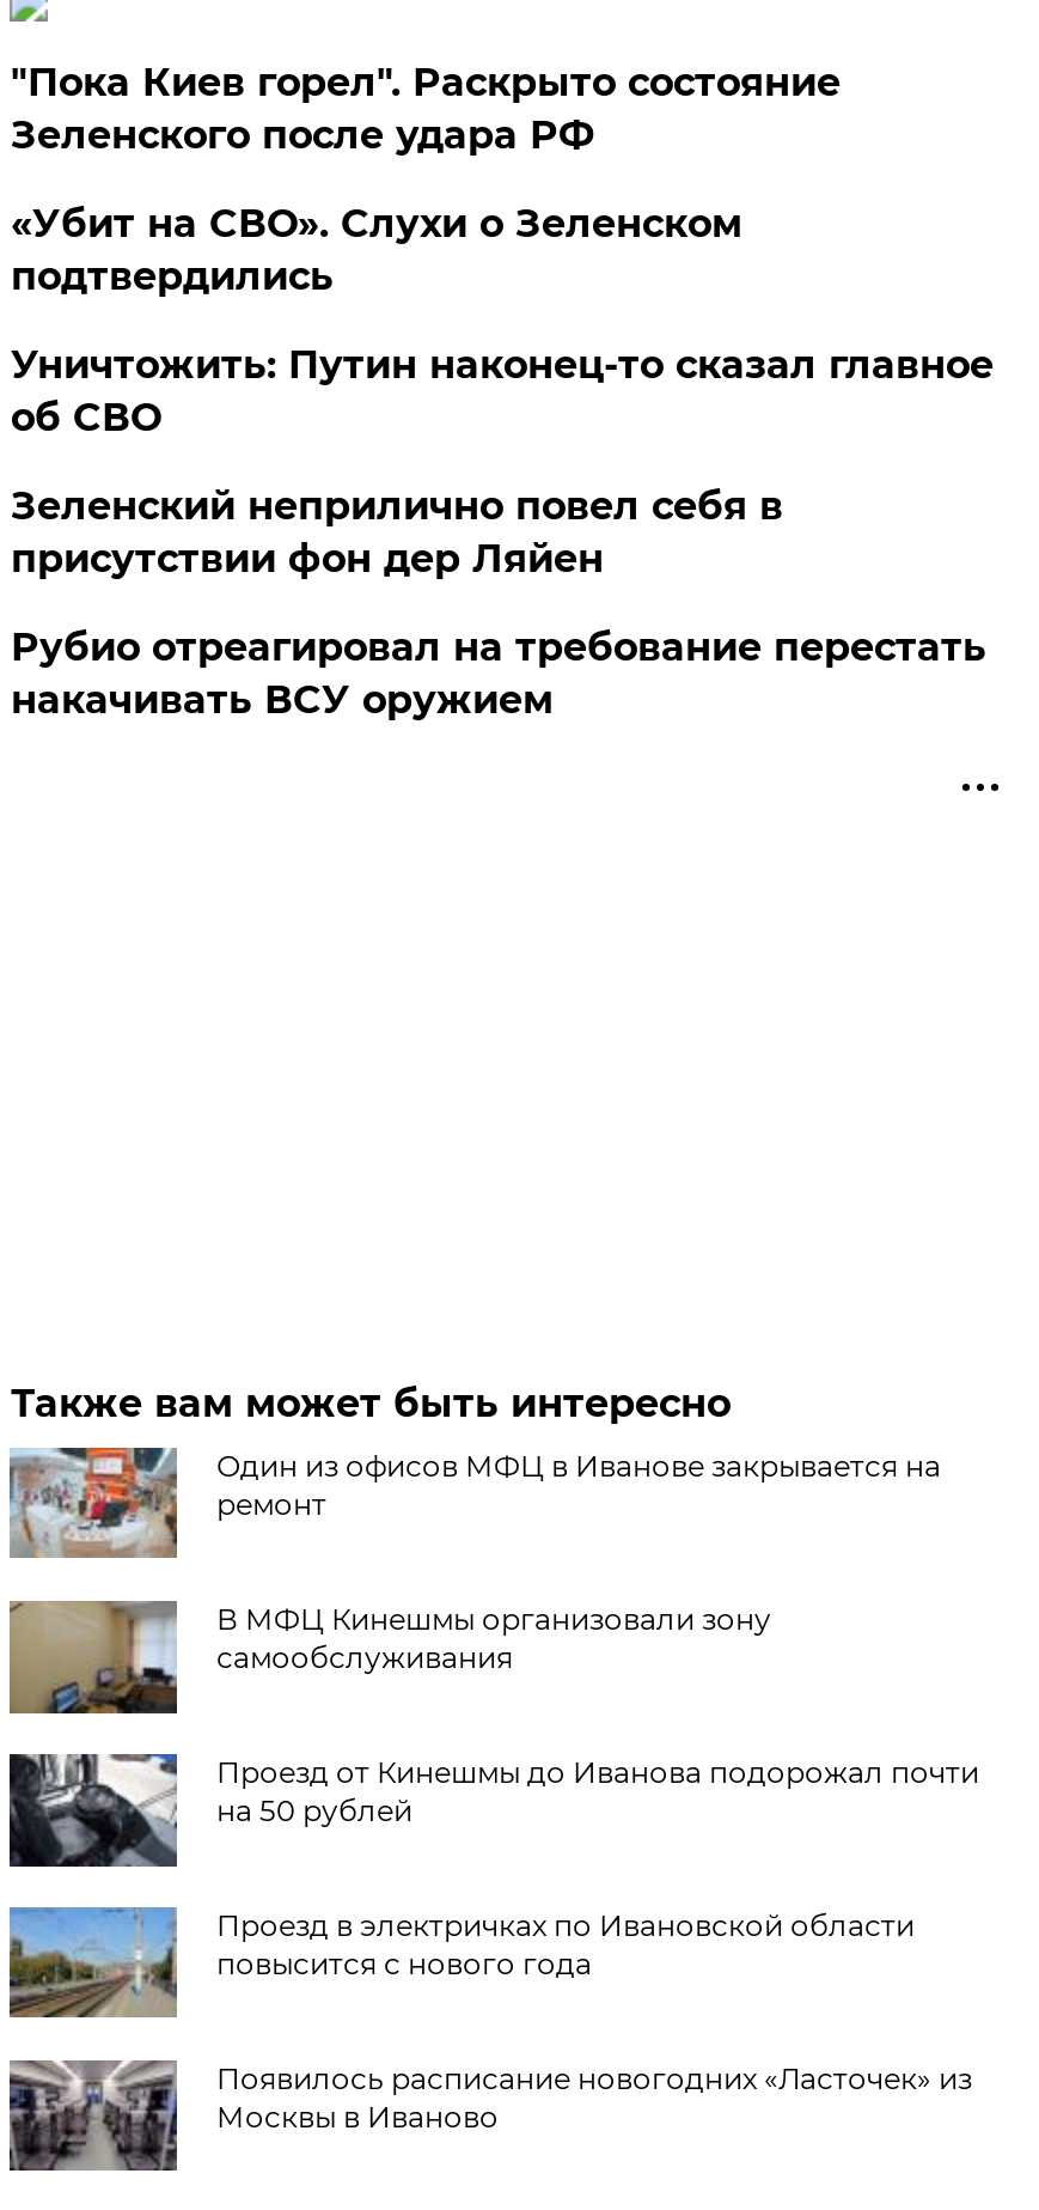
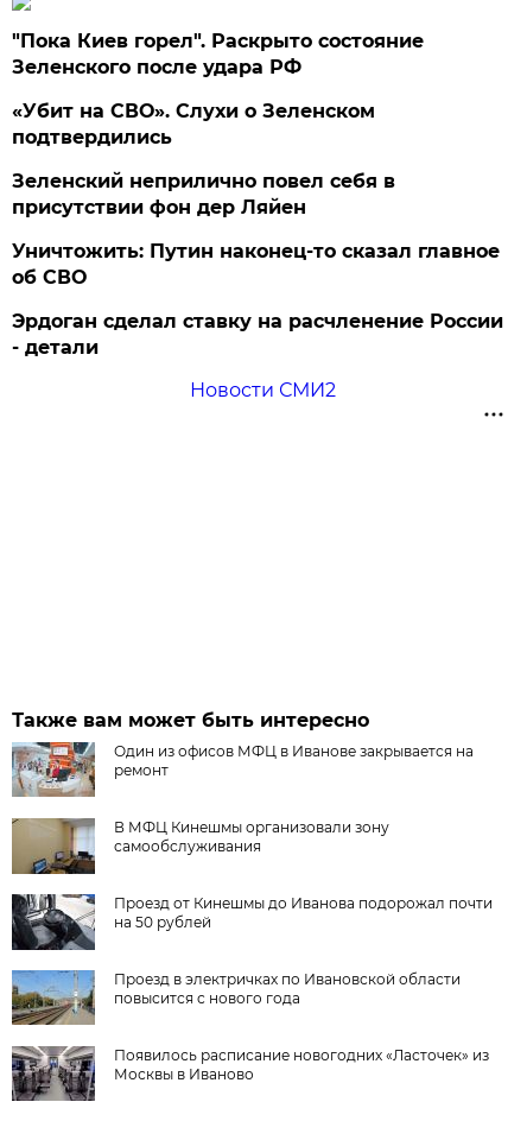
moved [11,342,993,440] -> [12,240,500,288]: Уничтожить: Путин наконец-то сказал главное | об СВО
moved [11,483,783,581] -> [12,170,396,218]: Зеленский неприлично повел cебя в | присутствии фон дер Ляйен
[11,624,986,722] Рубио отреагировал на требование перестать | накачивать ВСУ оружием -> [12,310,504,401] Эрдоган сделал ставку на расчленение России | - детали | Новости СМИ2

